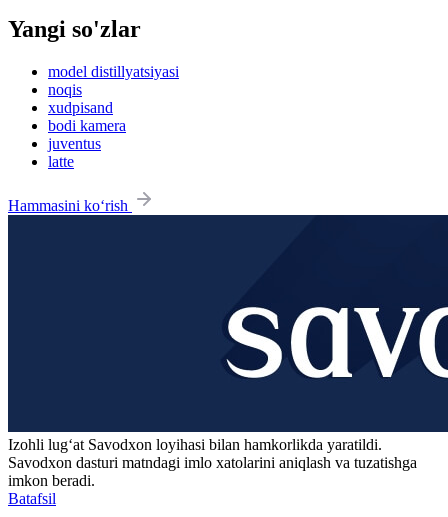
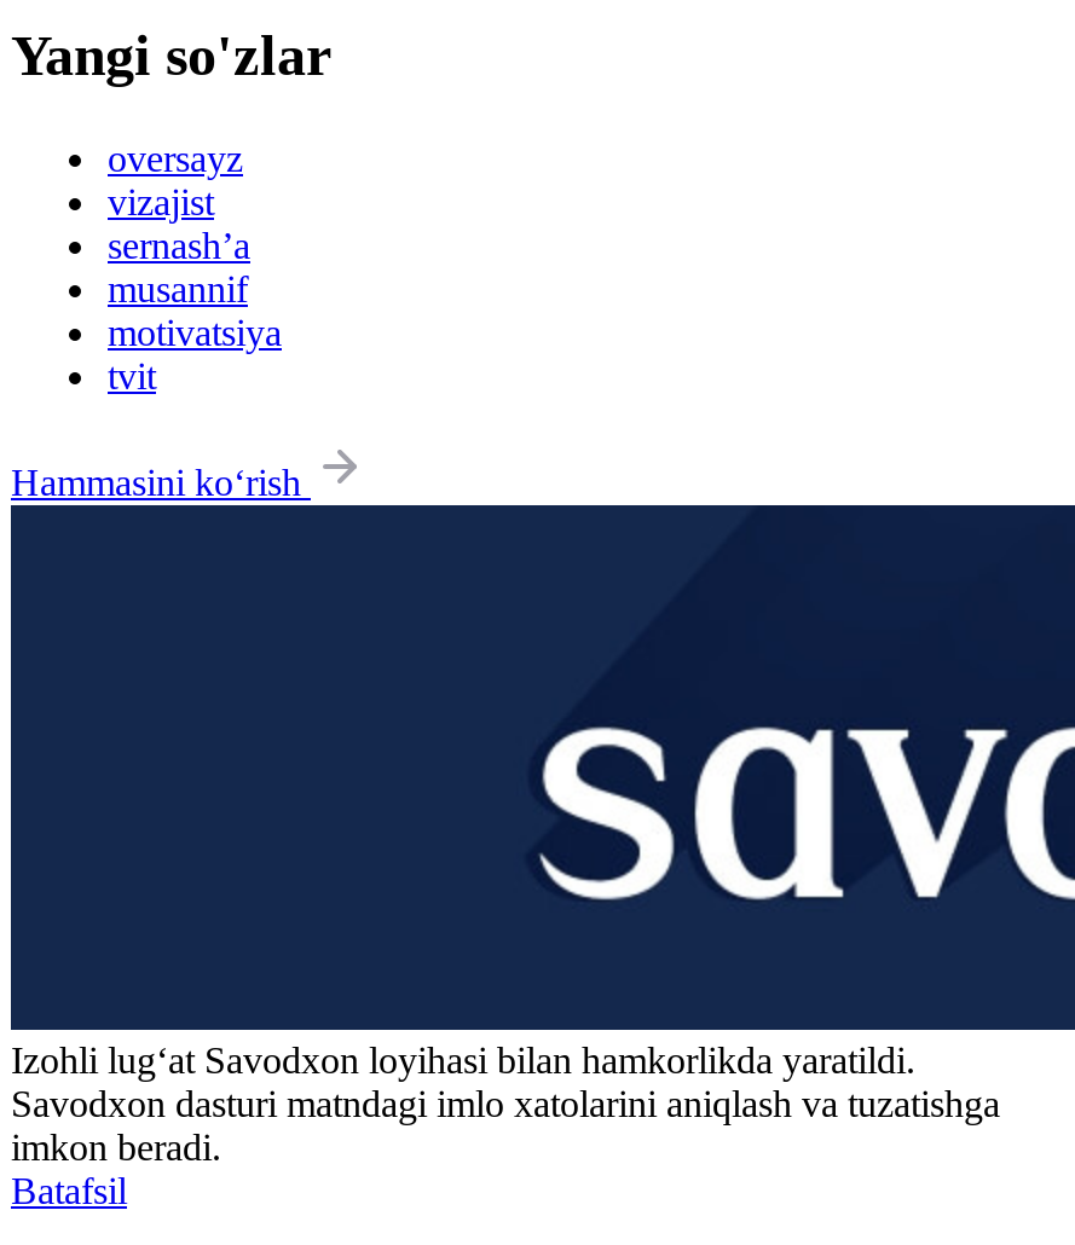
[48,63,179,170] model distillyatsiyasi | noqis | xudpisand | bodi kamera | juventus | latte -> [108,137,282,396] oversayz | vizajist | sernash’a | musannif | motivatsiya | tvit

